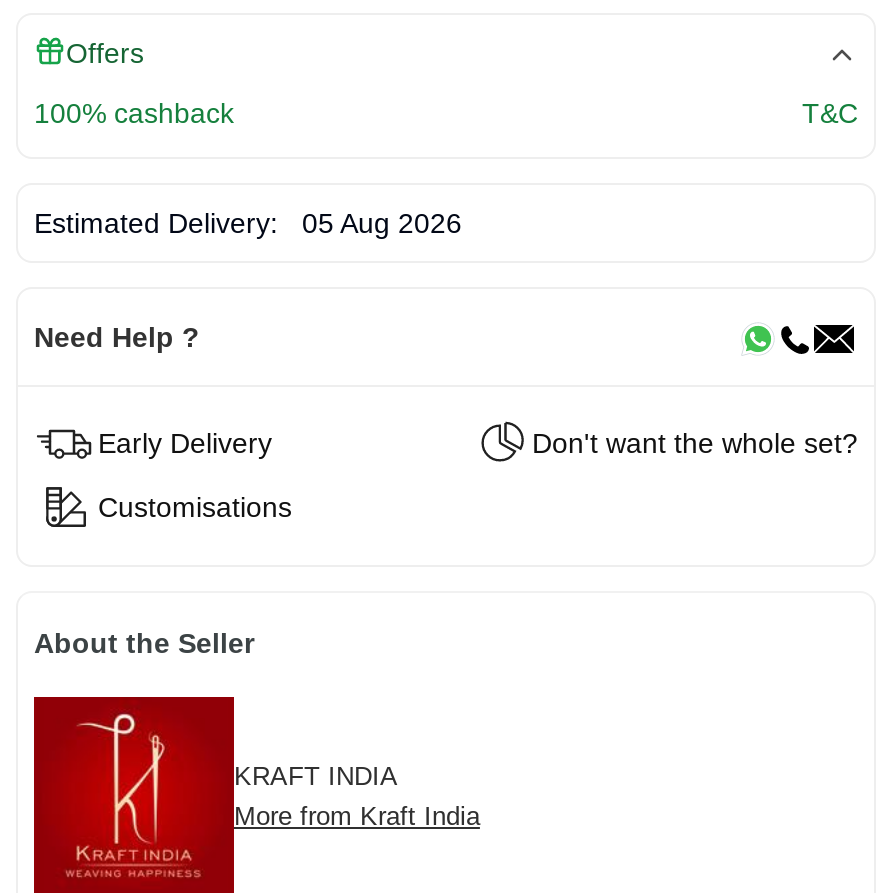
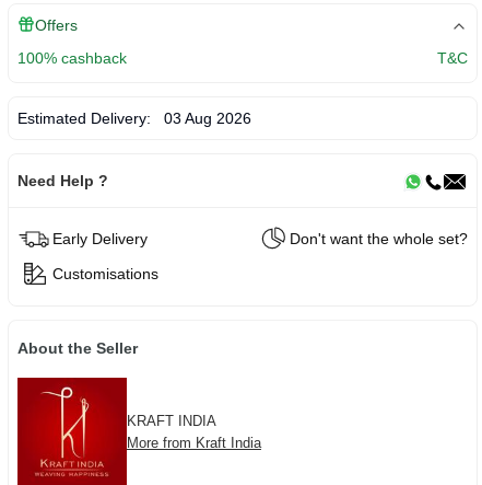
[34,207,462,239] Estimated Delivery: 05 Aug 2026 -> [17,109,251,127] Estimated Delivery: 03 Aug 2026

